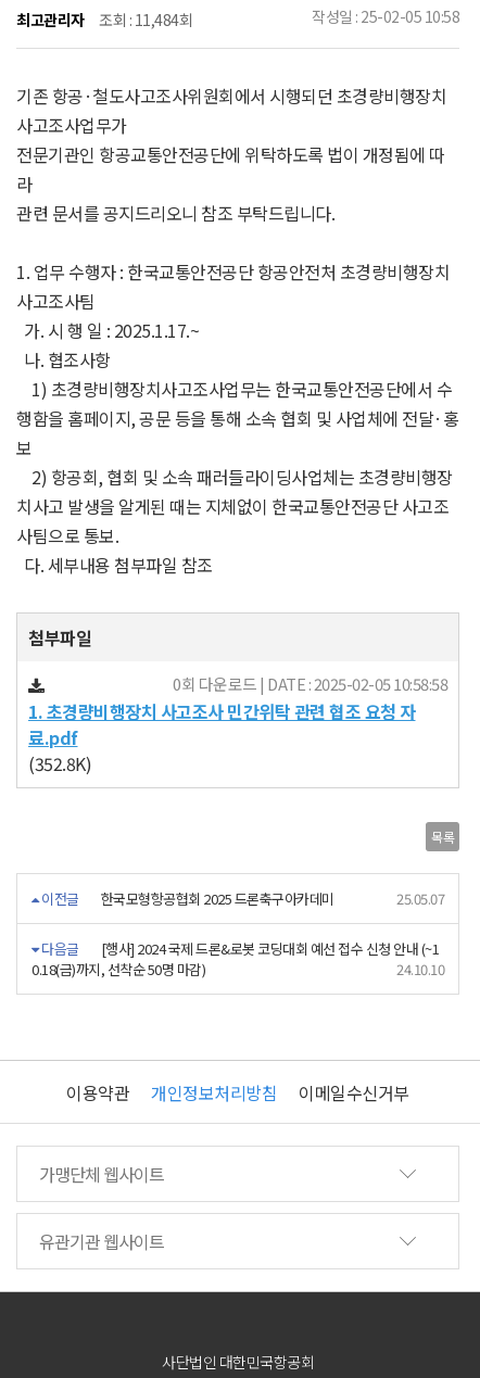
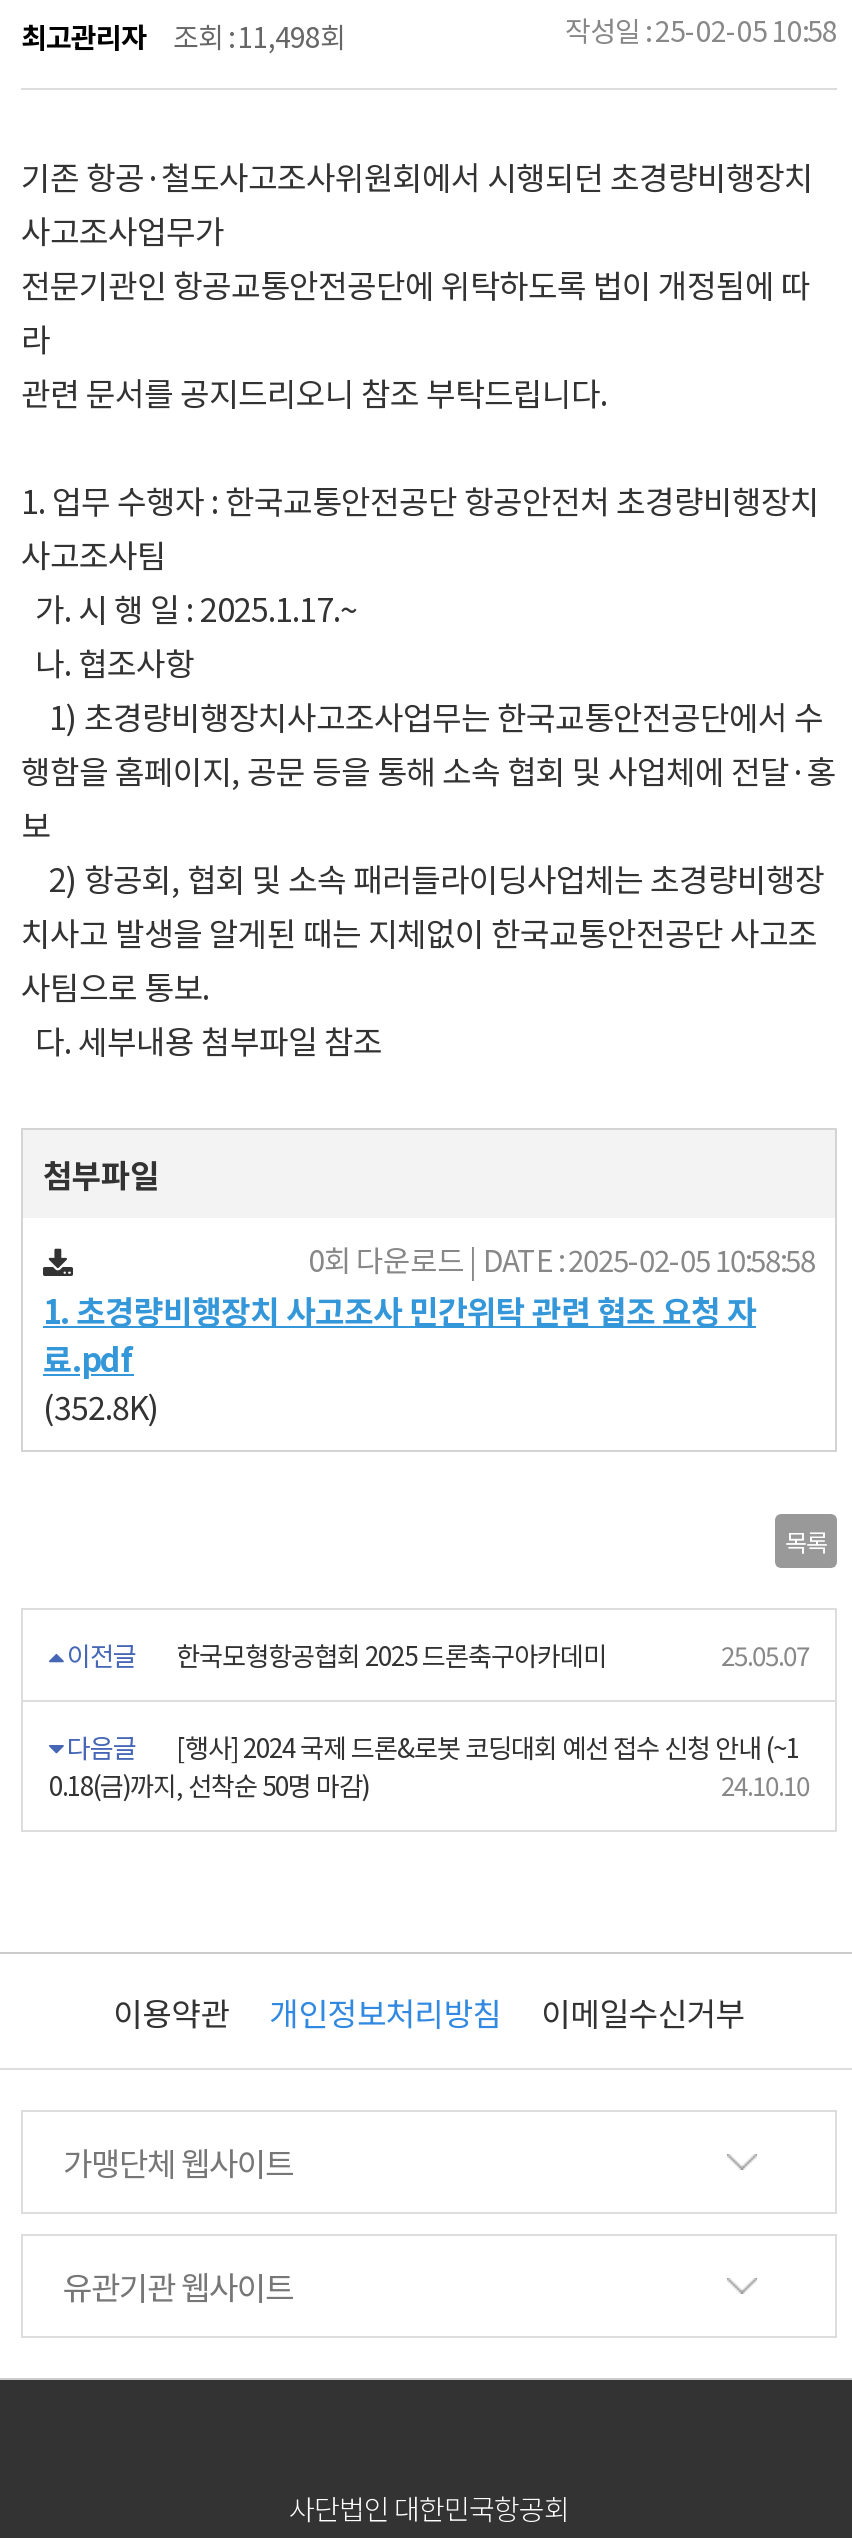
[16,9,192,30] 최고관리자 조회 : 11,484회 -> [21,16,345,56] 최고관리자 조회 : 11,498회

